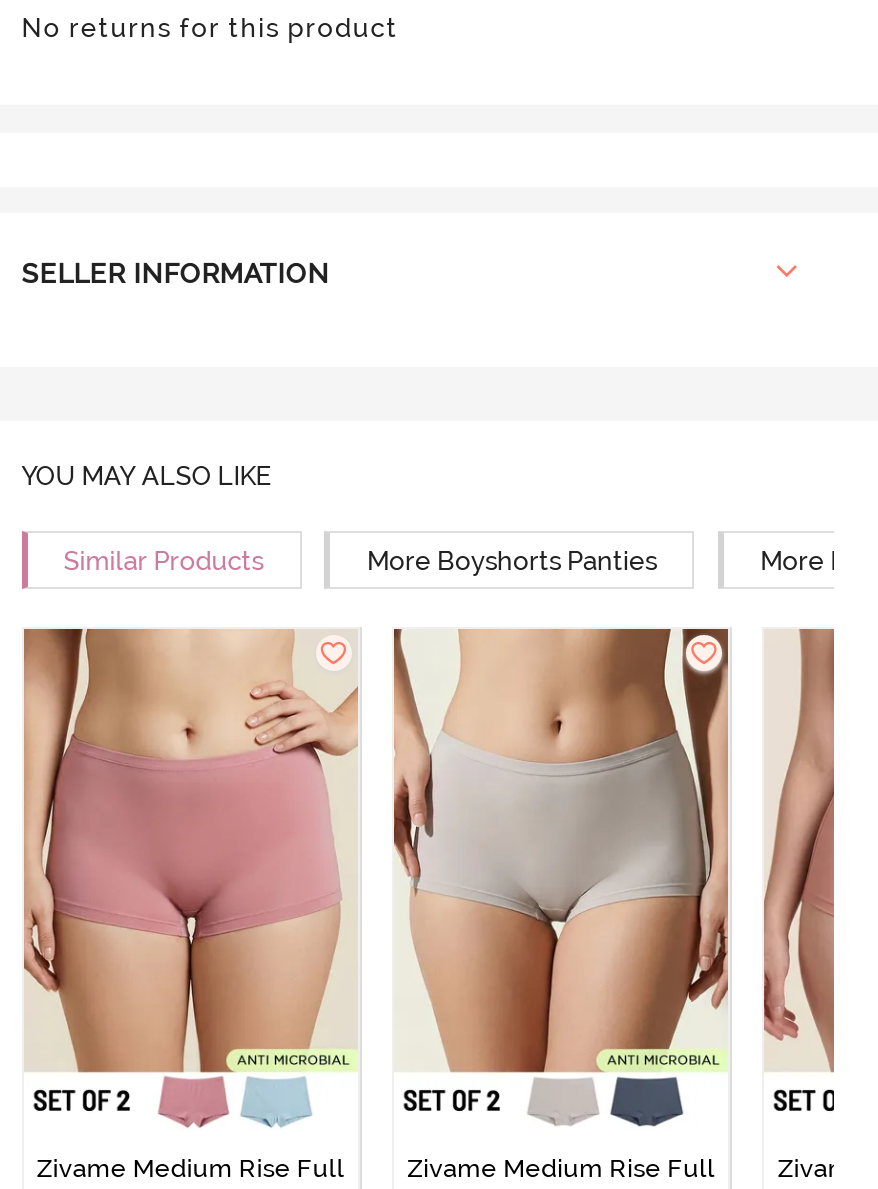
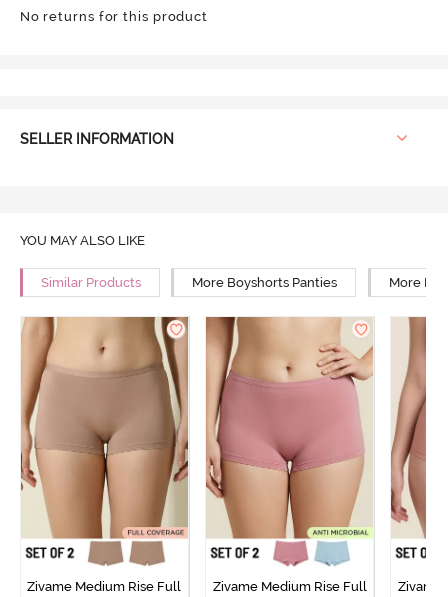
[22,627,358,1127] [image] -> [21,316,189,566] [image]
[392,627,730,1127] [image] -> [205,316,373,566] [image]

